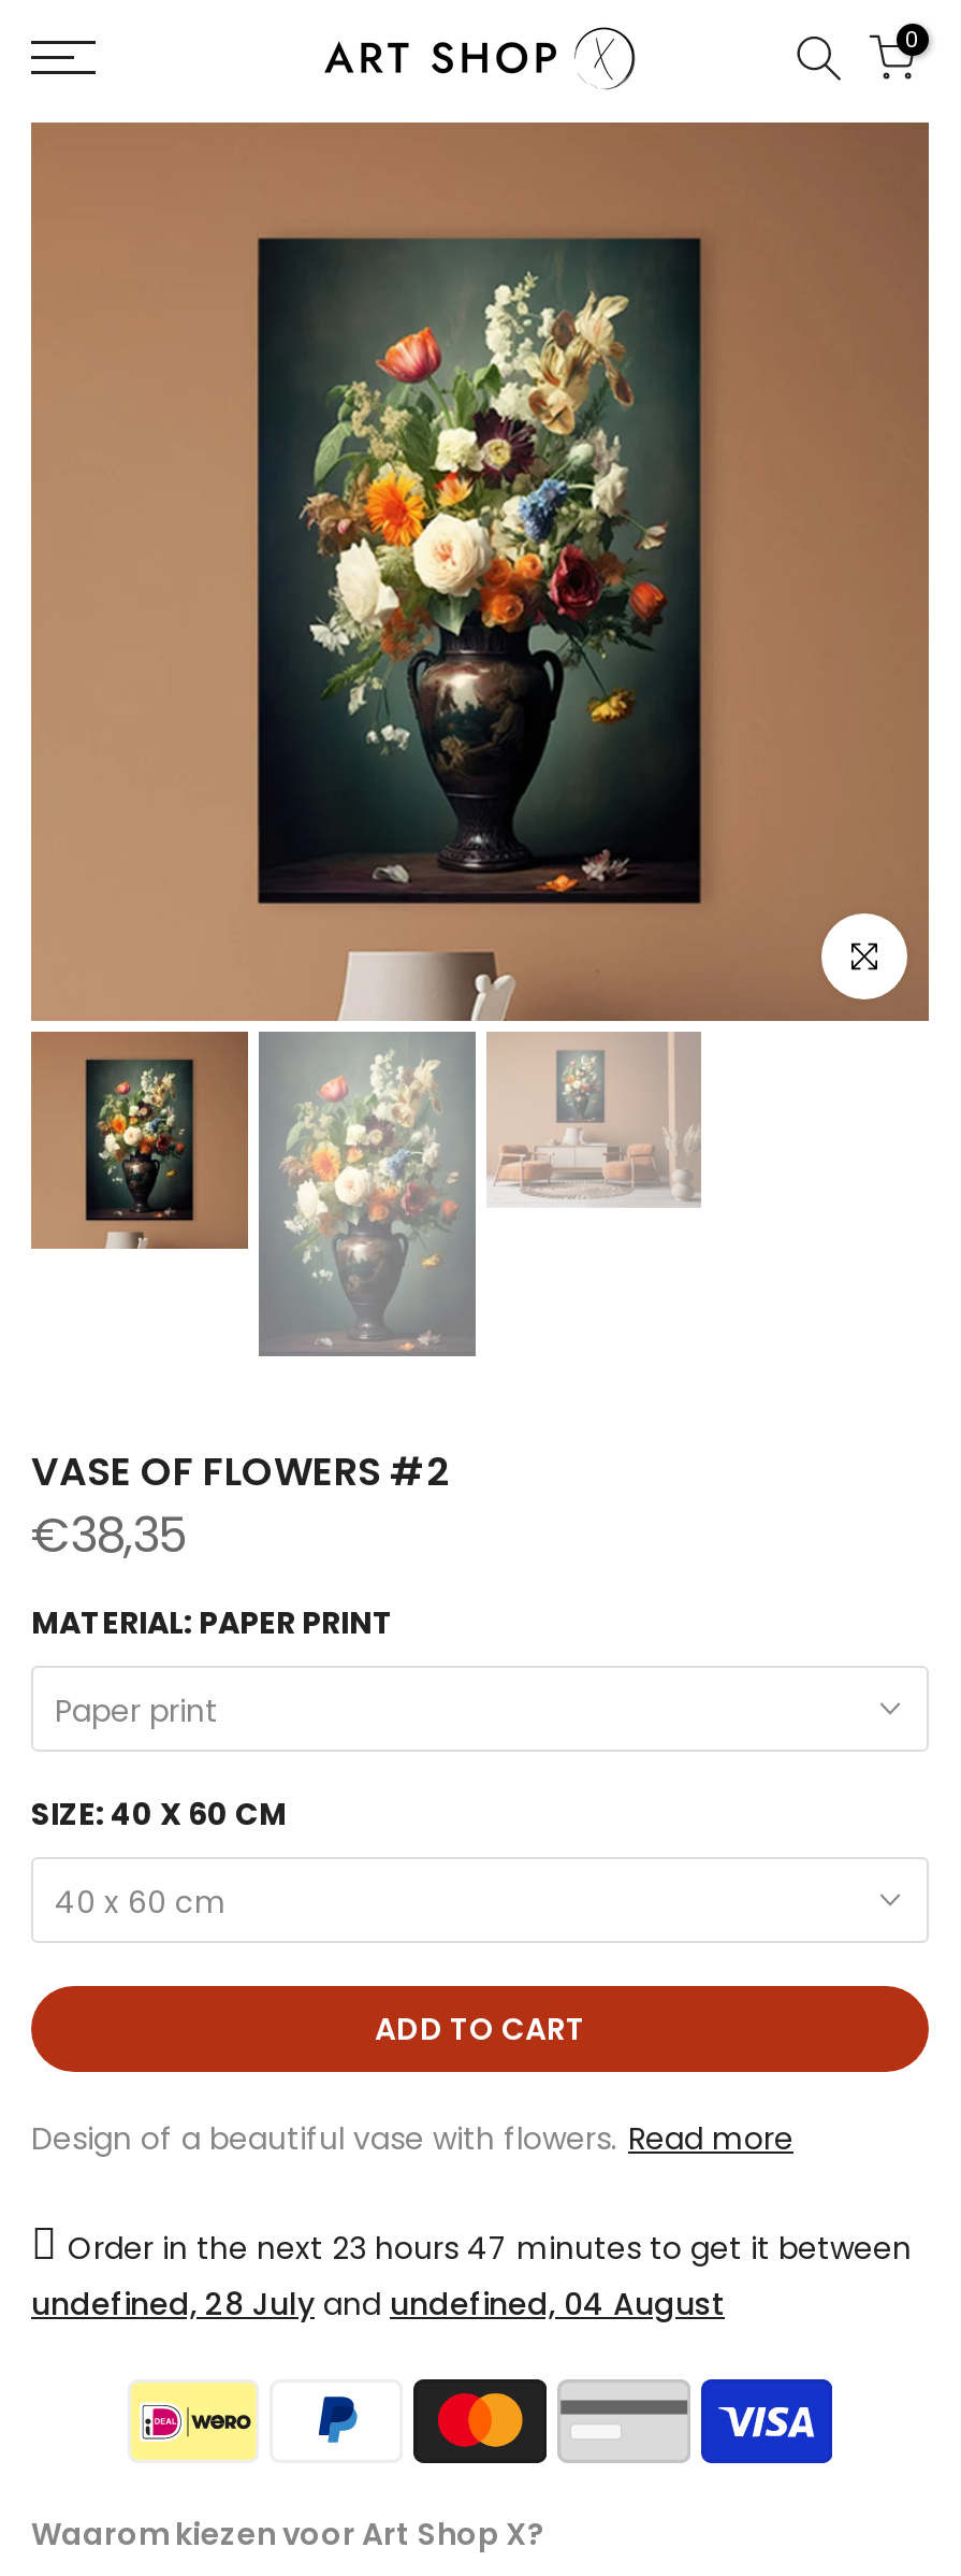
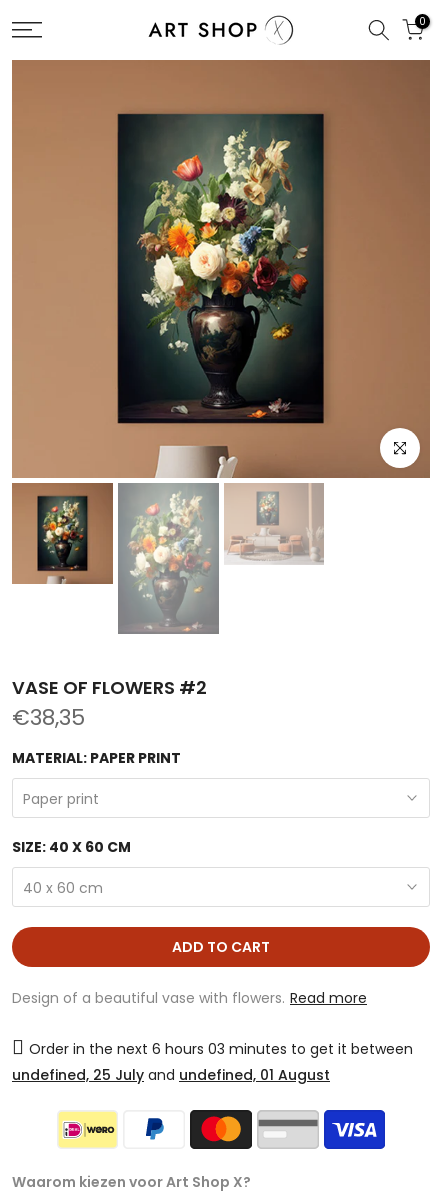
[68,2227,912,2270] Order in the next 23 hours 47 minutes to get it between -> [29,1039,413,1059] Order in the next 6 hours 03 minutes to get it between
[31,2283,725,2326] undefined, 28 July and undefined, 04 August -> [12,1065,330,1085] undefined, 25 July and undefined, 01 August

